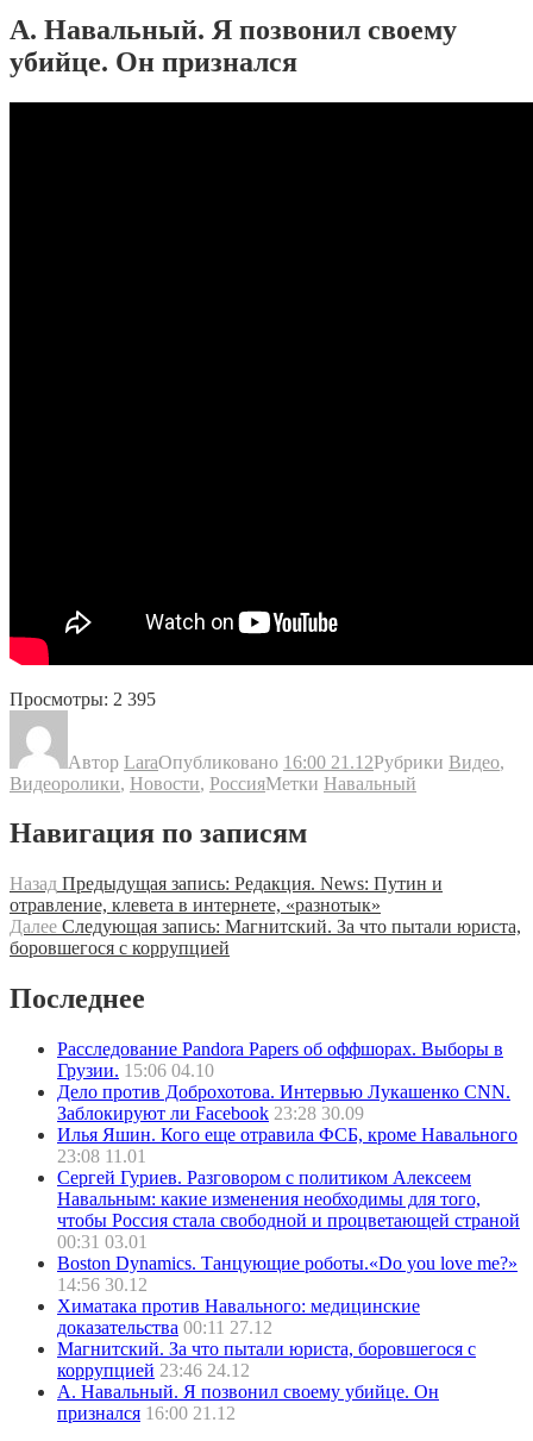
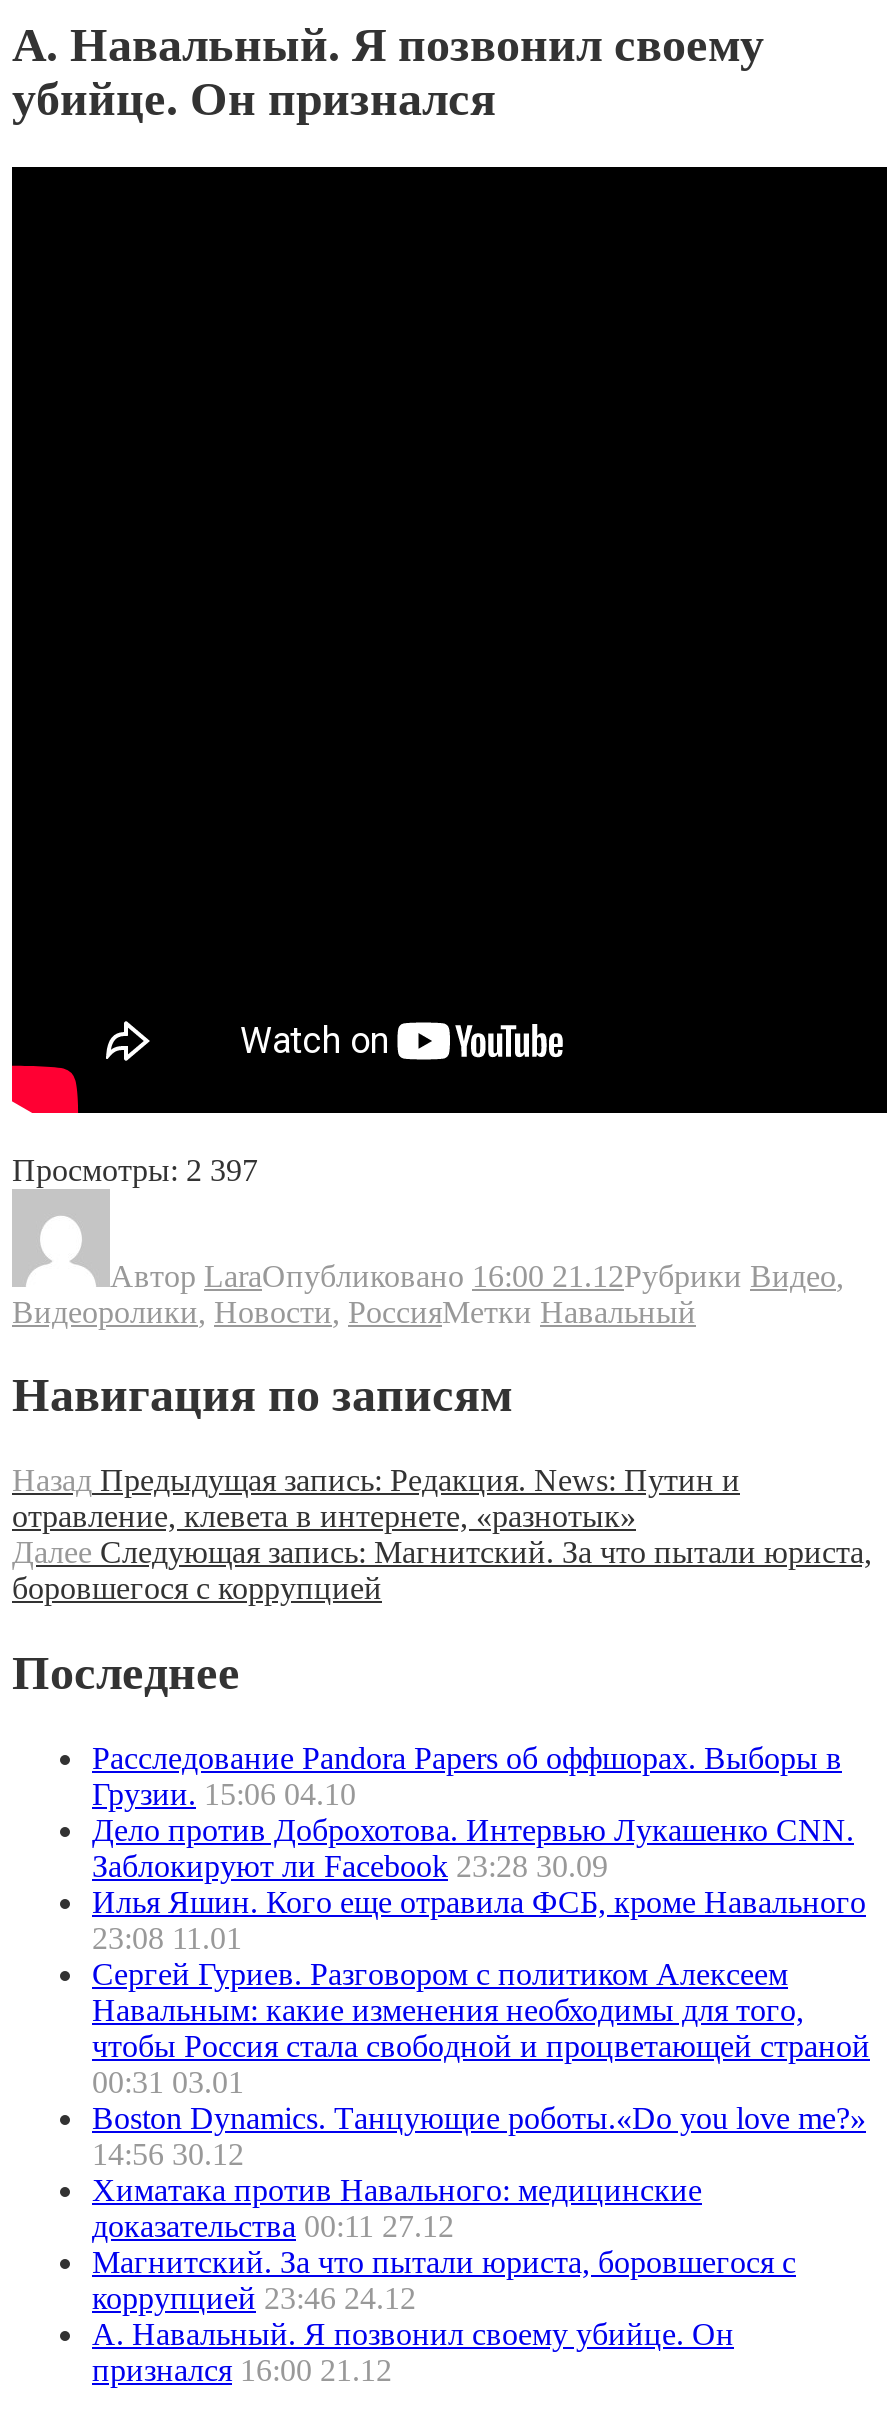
[10,688,156,709] Просмотры: 2 395 -> [12,1152,258,1186] Просмотры: 2 397

